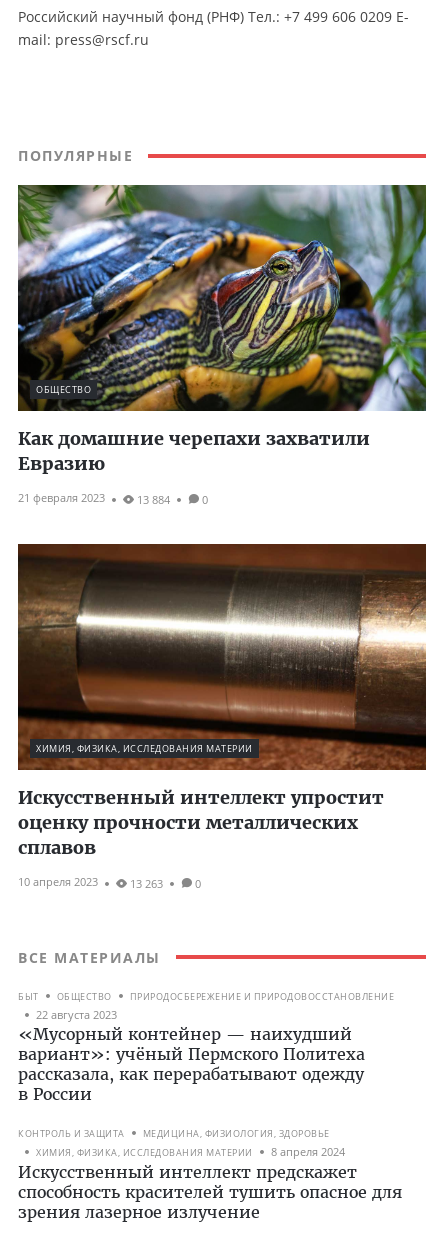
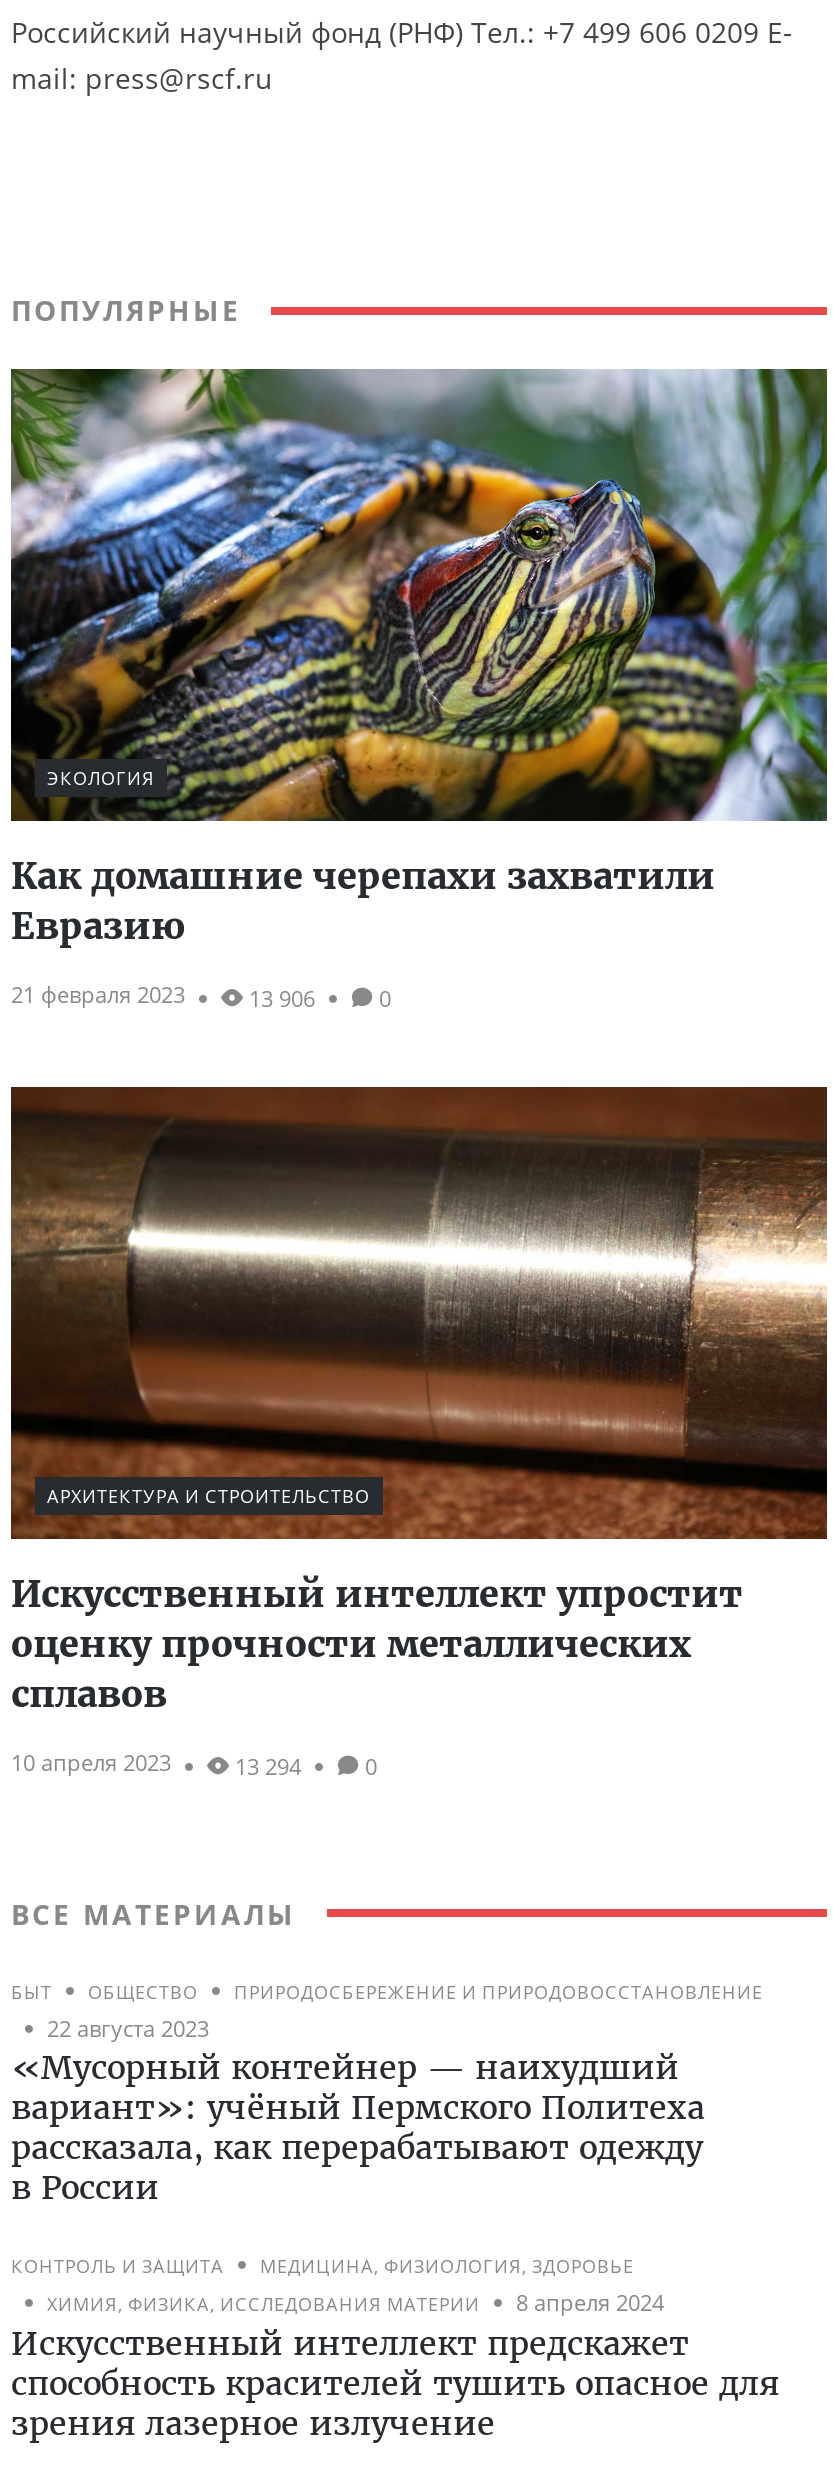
[36,383,91,396] ОБЩЕСТВО -> [47,765,155,791] ЭКОЛОГИЯ
[137,492,170,507] 13 884 -> [249,983,315,1013] 13 906
[36,742,252,755] ХИМИЯ, ФИЗИКА, ИССЛЕДОВАНИЯ МАТЕРИИ -> [47,1483,370,1509] АРХИТЕКТУРА И СТРОИТЕЛЬСТВО
[130,876,163,891] 13 263 -> [235,1751,301,1781] 13 294

